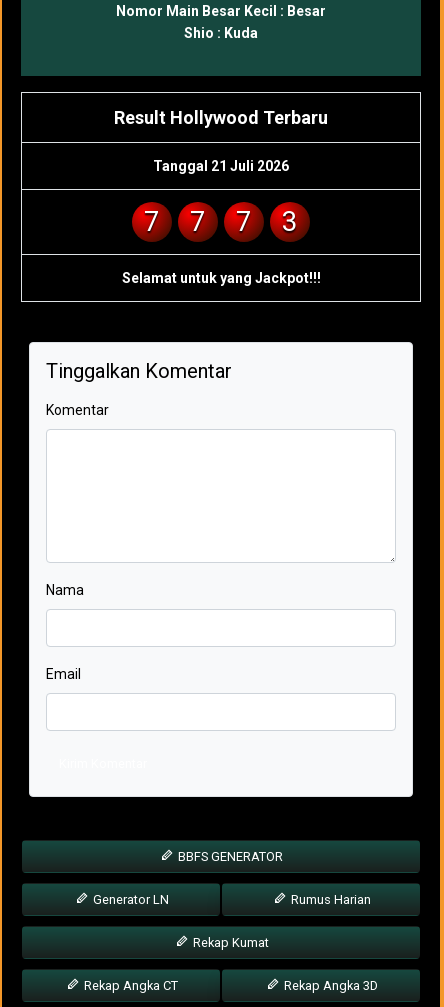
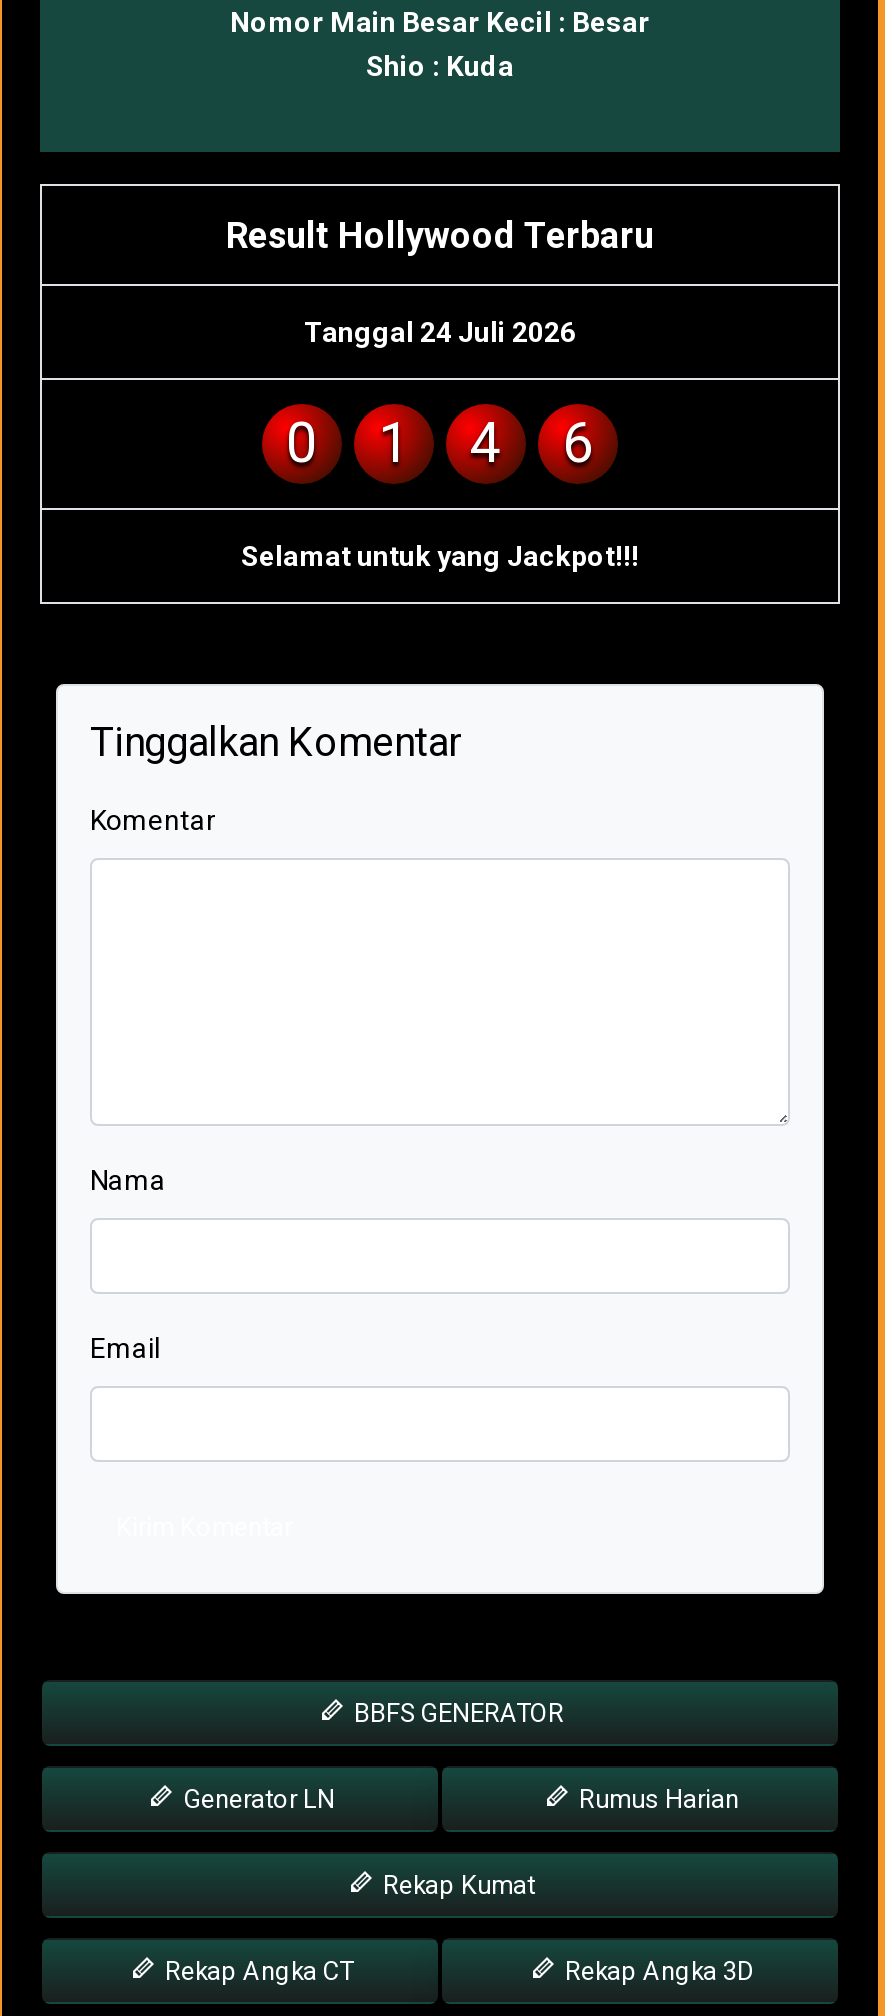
[153,158,289,174] Tanggal 21 Juli 2026 -> [304,317,576,349] Tanggal 24 Juli 2026
[144,205,160,238] 7 -> [286,411,318,477] 0
[190,205,206,238] 7 -> [378,411,410,477] 1
[236,205,252,238] 7 -> [470,411,502,477] 4
[282,205,298,238] 3 -> [562,411,594,477] 6

